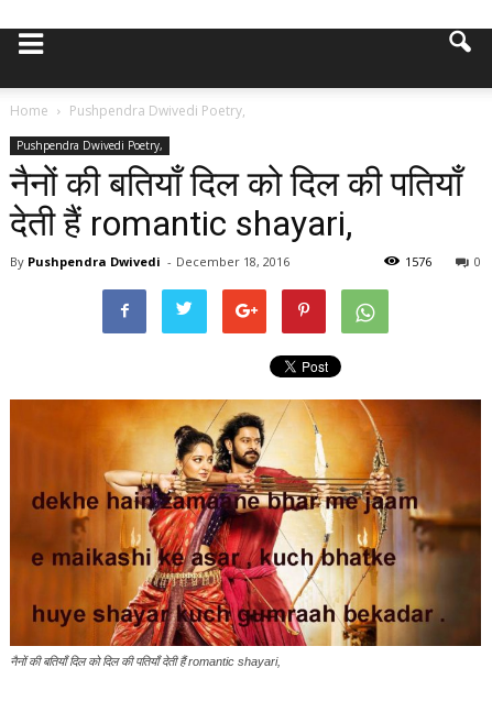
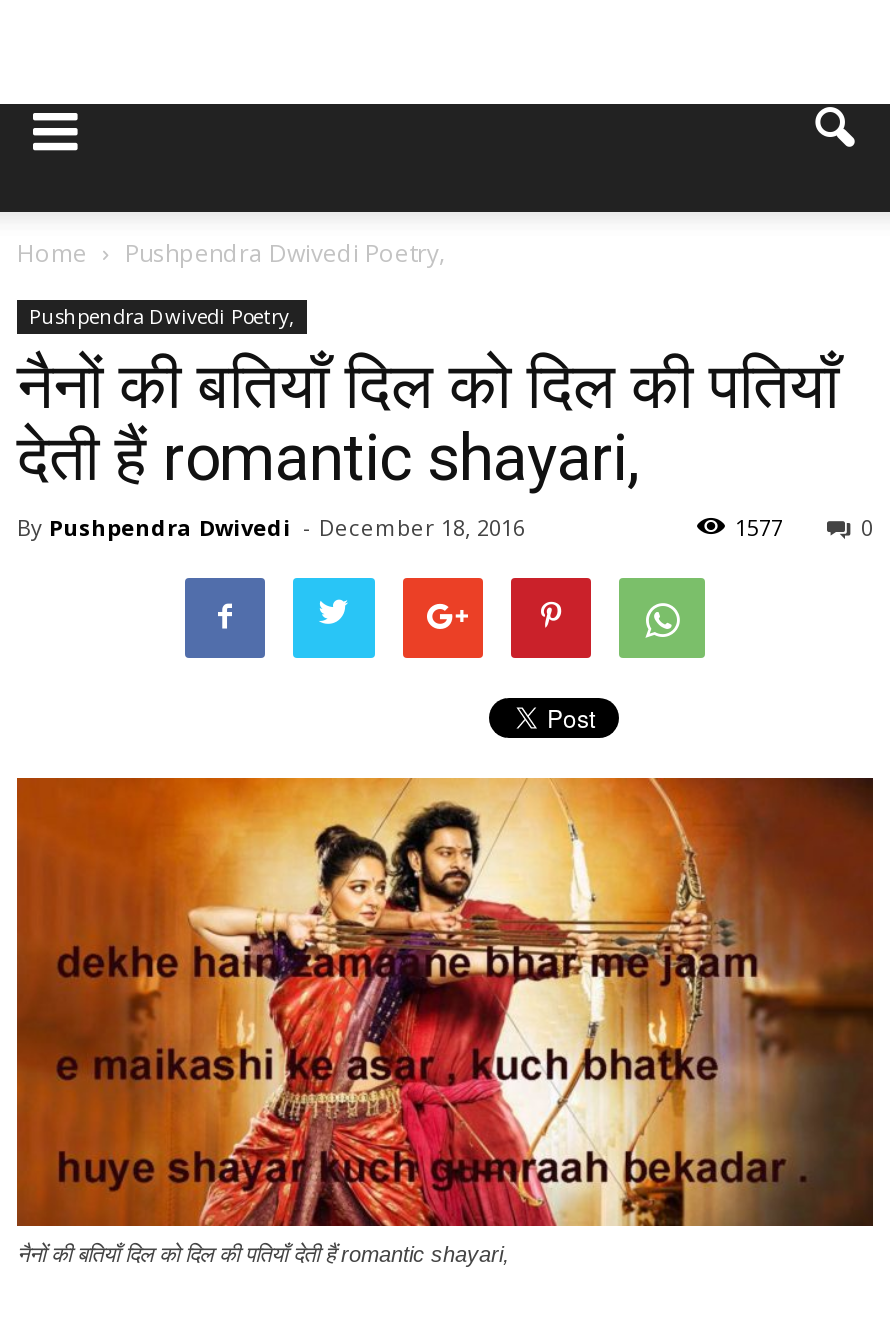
[405,253,431,270] 1576 -> [735,512,783,542] 1577

